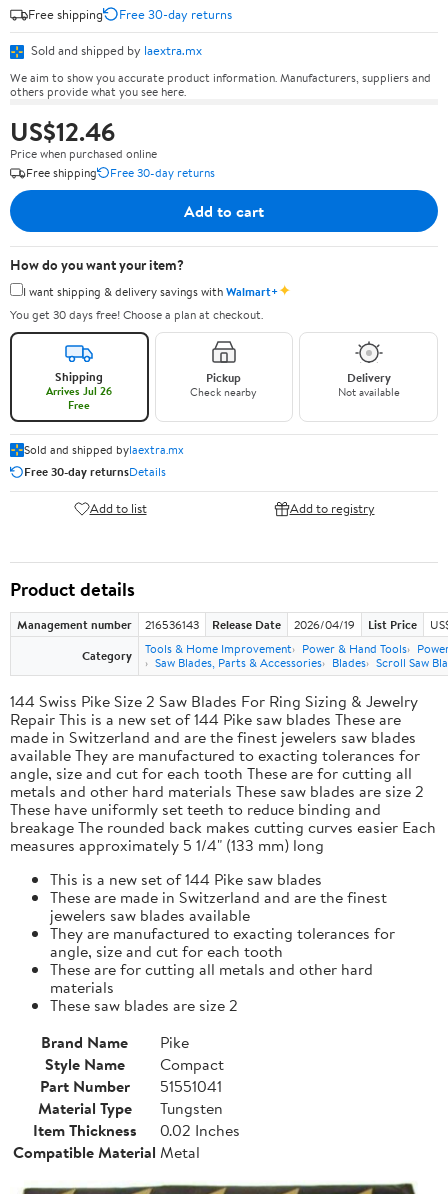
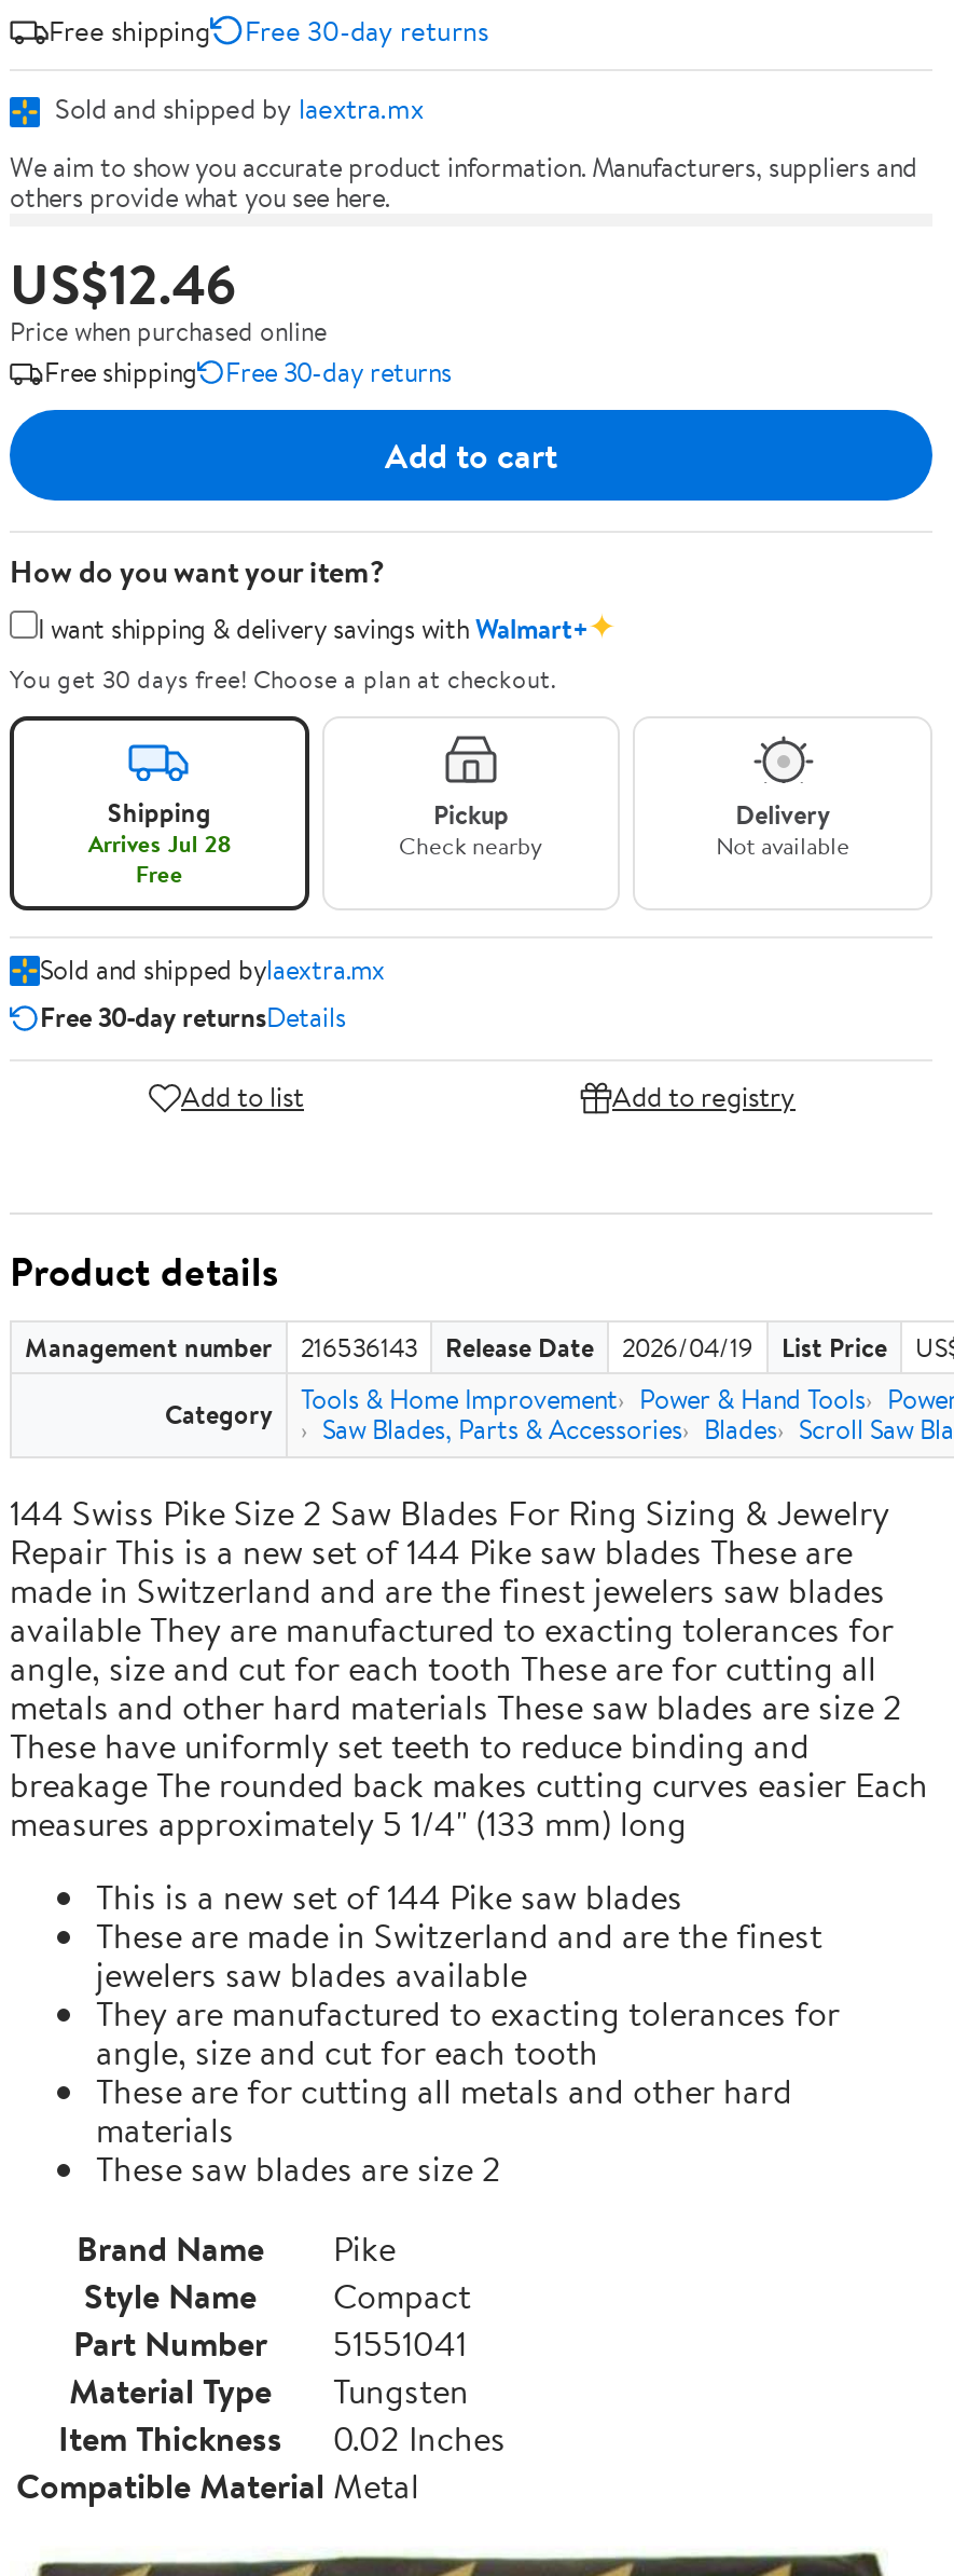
[46,383,112,399] Arrives Jul 26 -> [88,826,230,861] Arrives Jul 28

